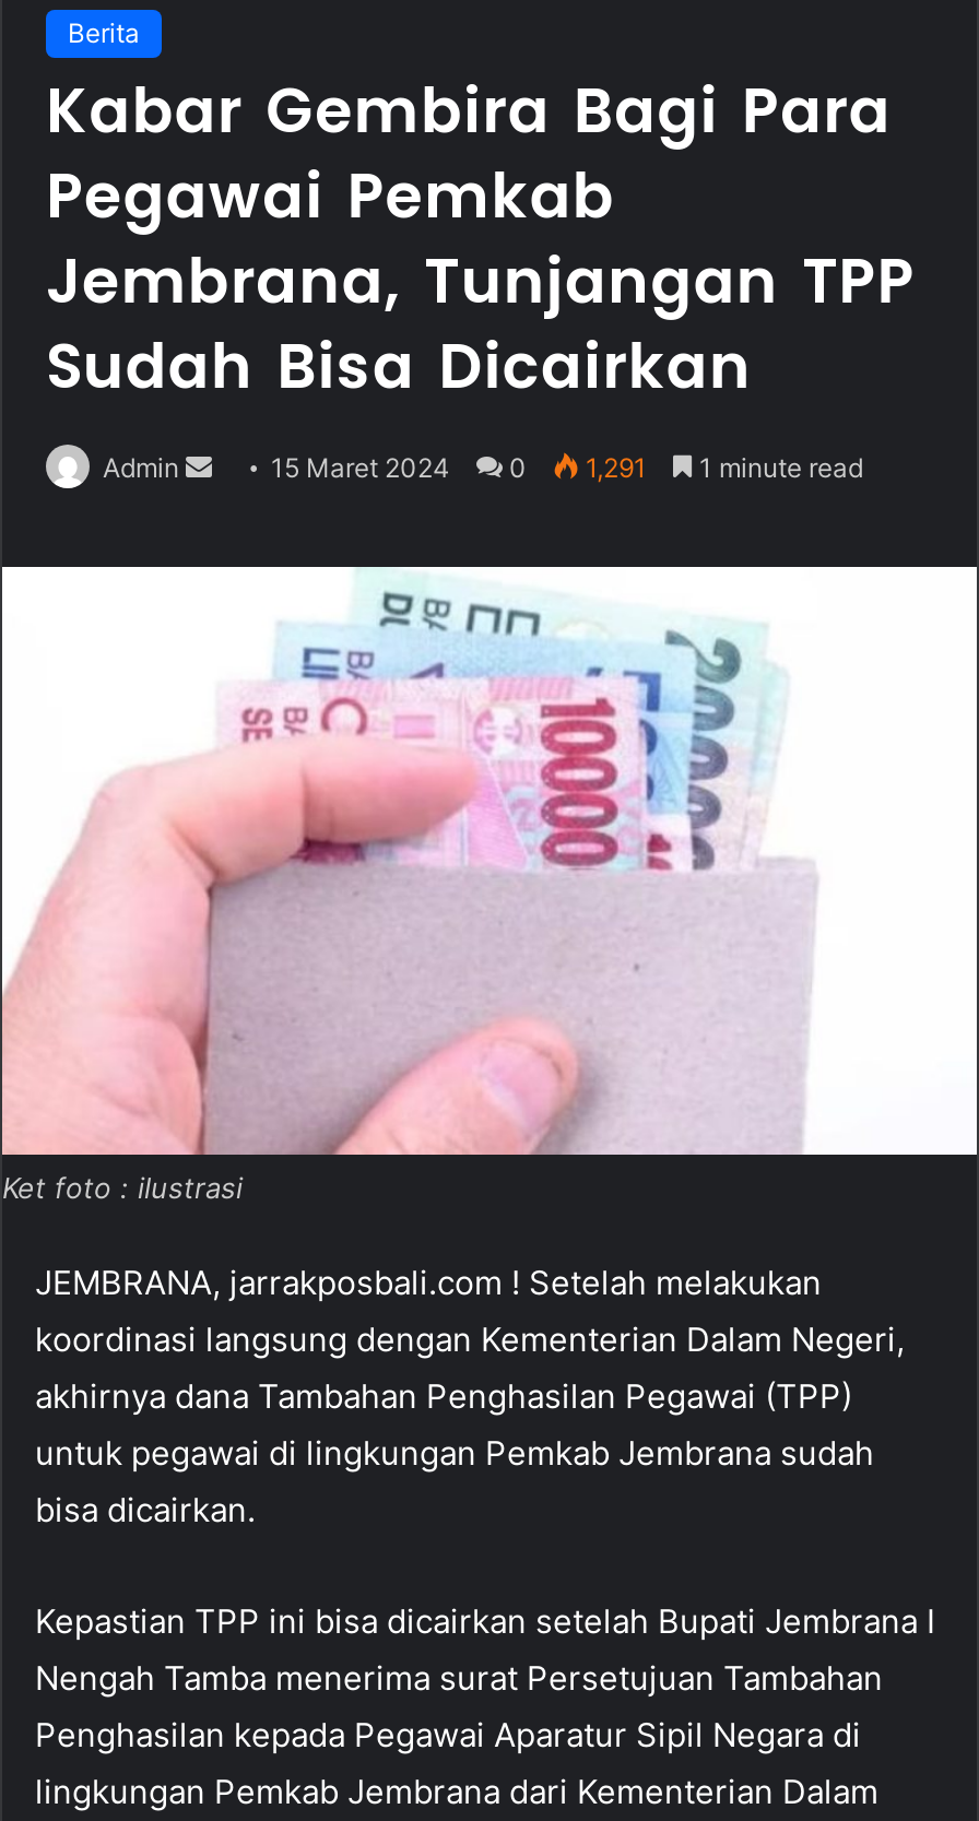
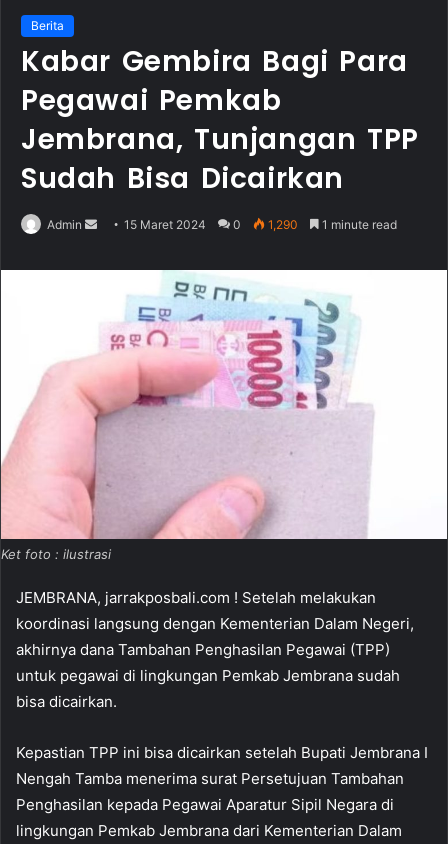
[579,452,647,485] 1,291 -> [265,217,298,232] 1,290

